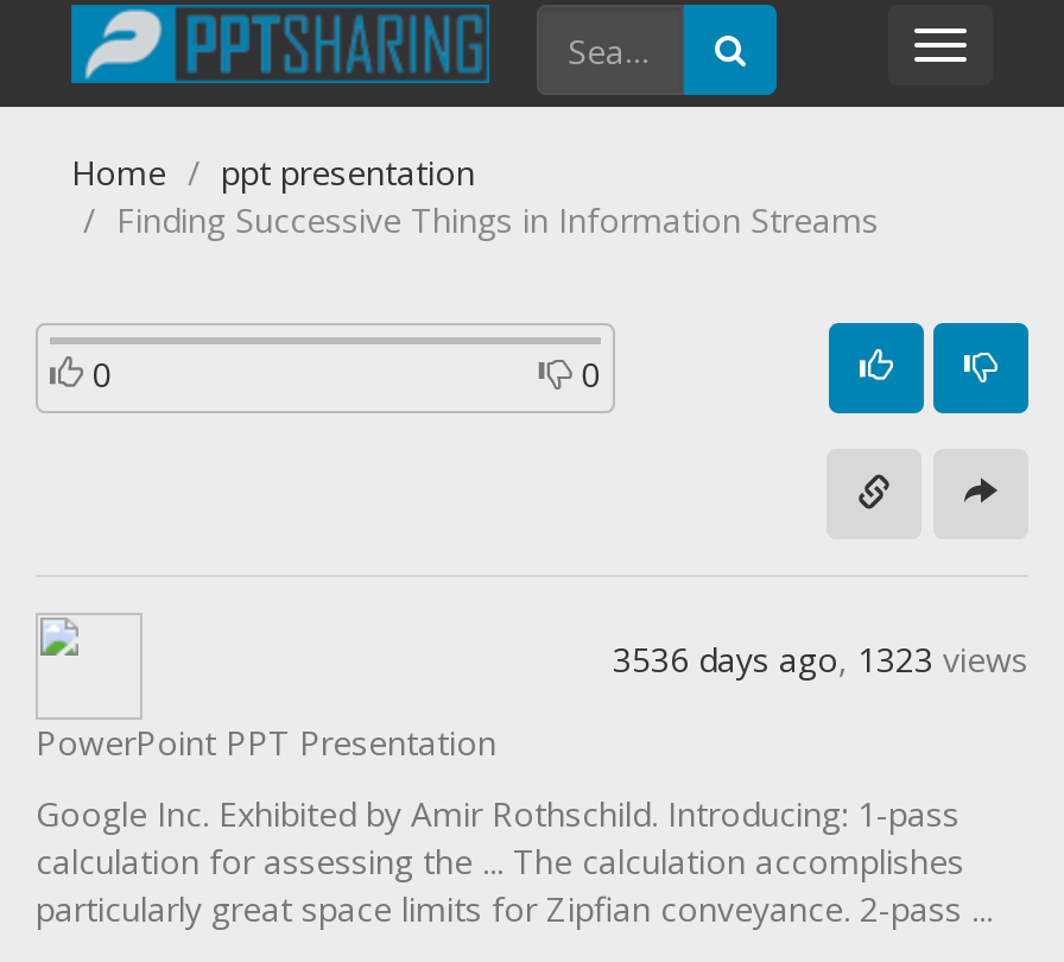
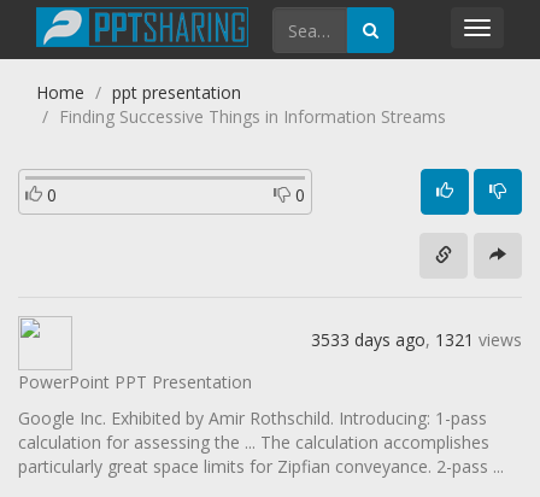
[613,637,1028,682] 3536 days ago, 1323 views -> [311,328,522,351] 3533 days ago, 1321 views

